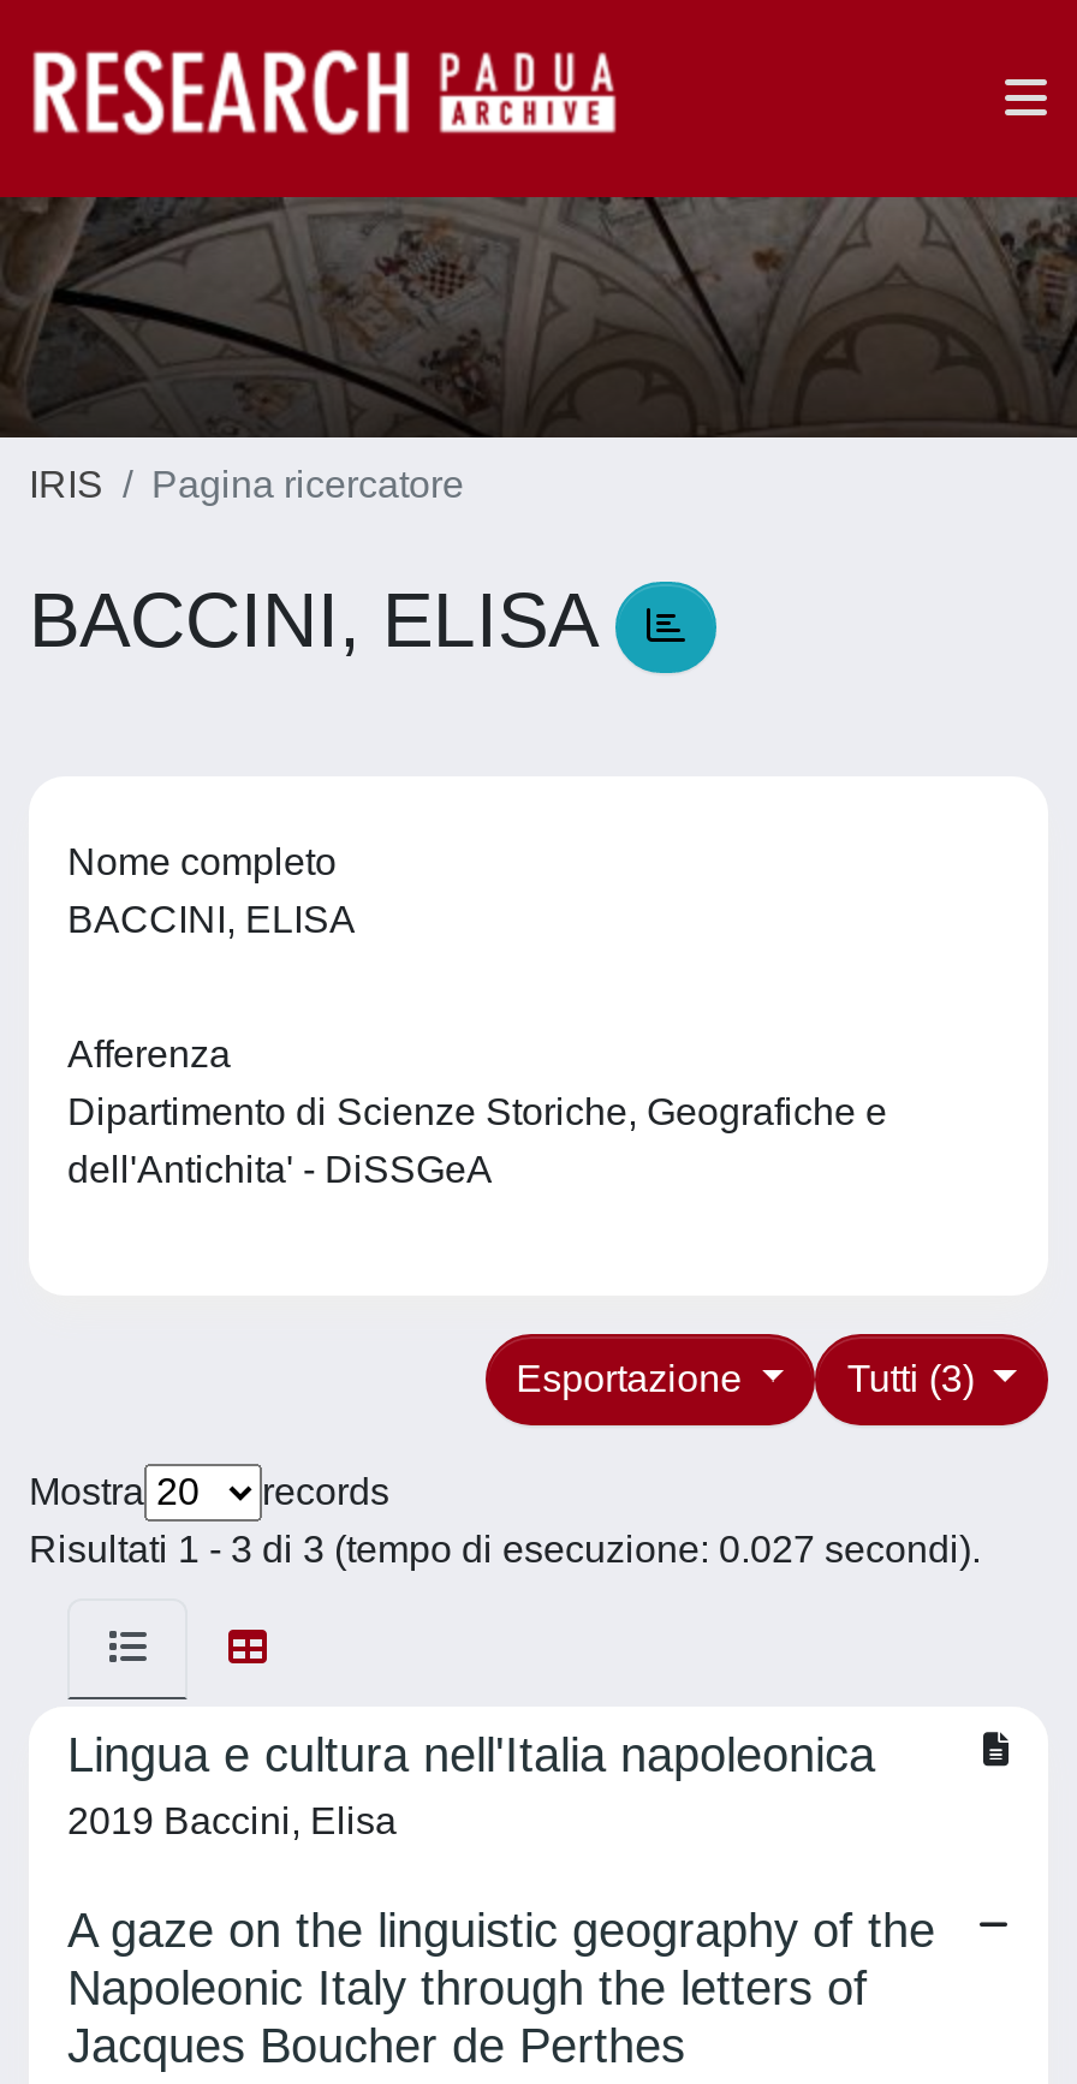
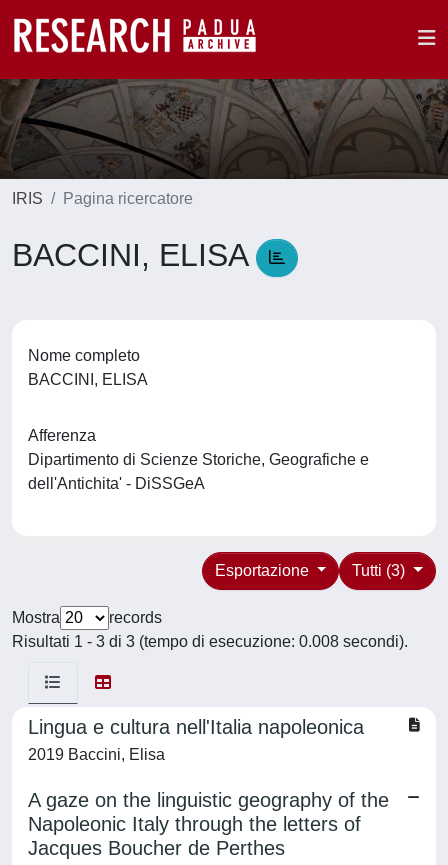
[29,1529,981,1570] Risultati 1 - 3 di 3 (tempo di esecuzione: 0.027 secondi). -> [12,633,408,650] Risultati 1 - 3 di 3 (tempo di esecuzione: 0.008 secondi).

